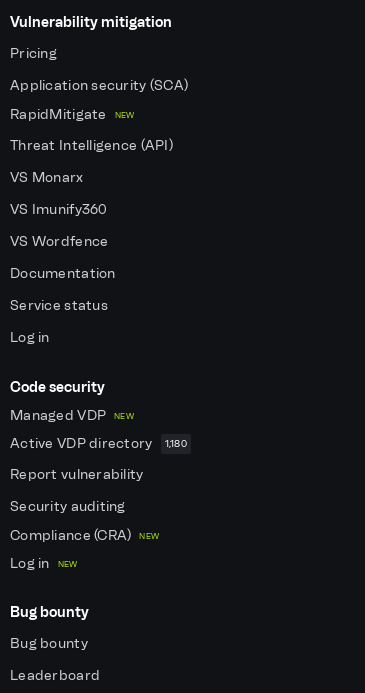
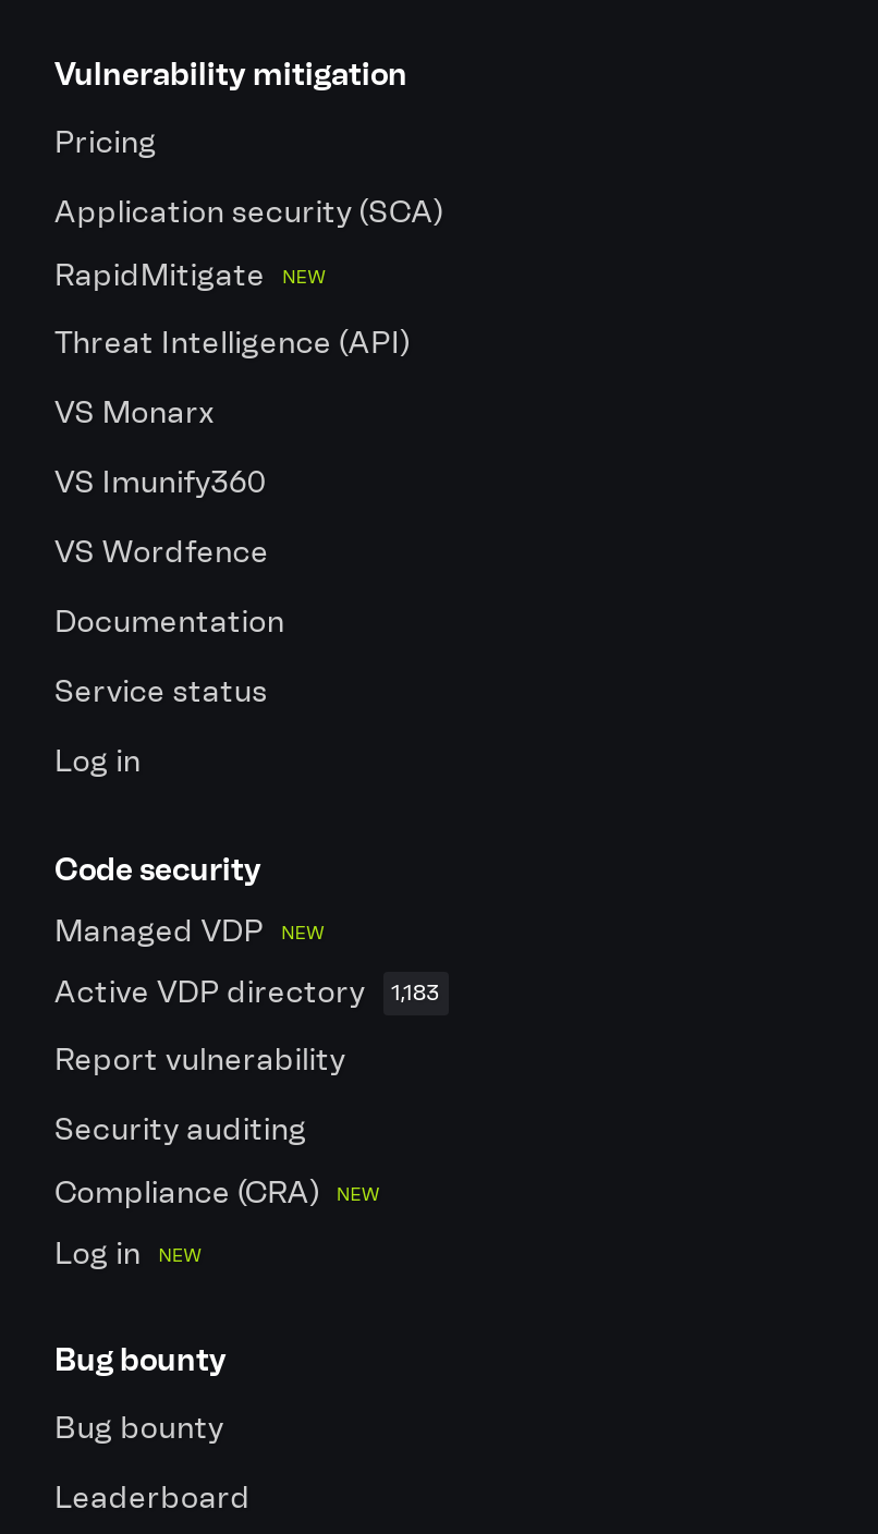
[10,435,187,452] Active VDP directory 1,180 -> [54,974,440,1011] Active VDP directory 1,183

